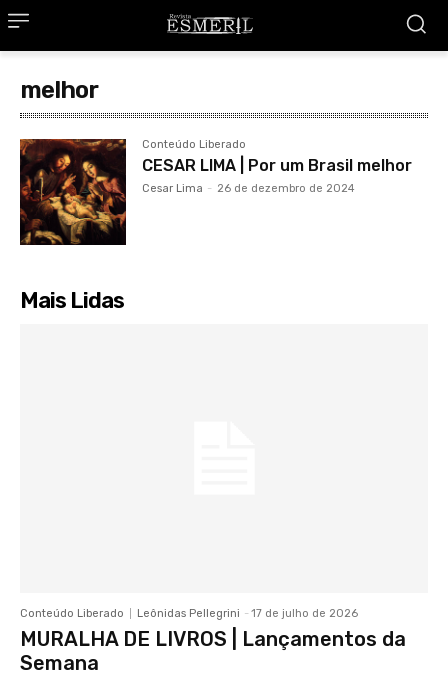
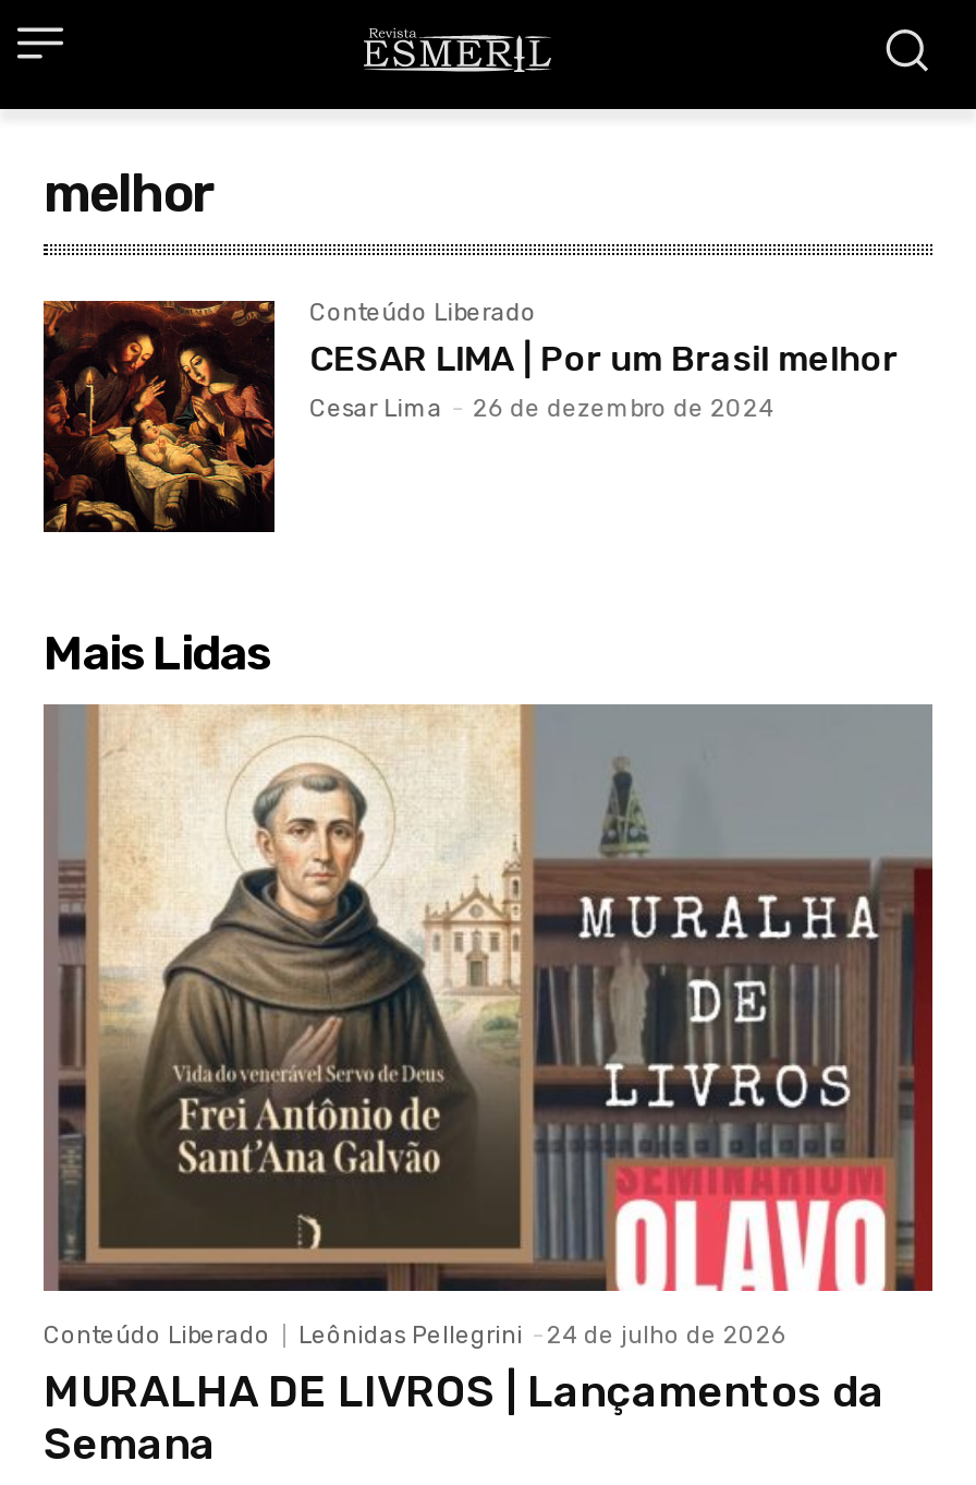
none -> [41,702,935,1293] [image]
[137,607,358,620] Leônidas Pellegrini - 17 de julho de 2026 -> [298,1322,786,1350] Leônidas Pellegrini - 24 de julho de 2026

